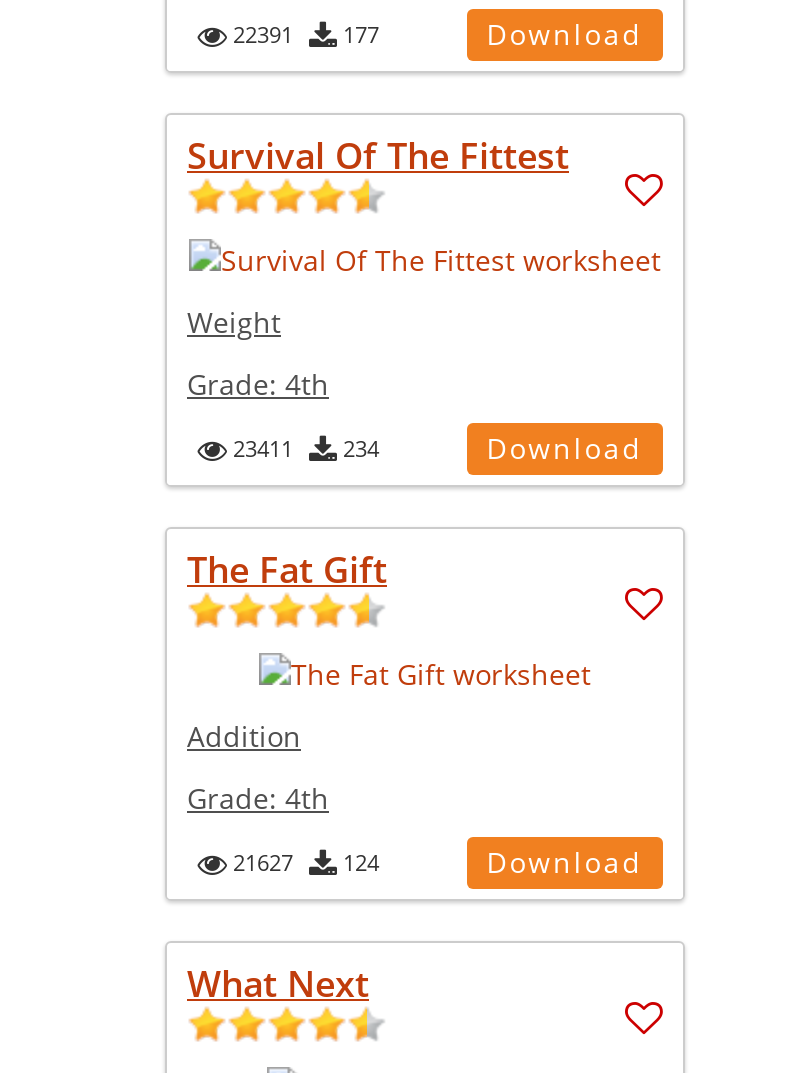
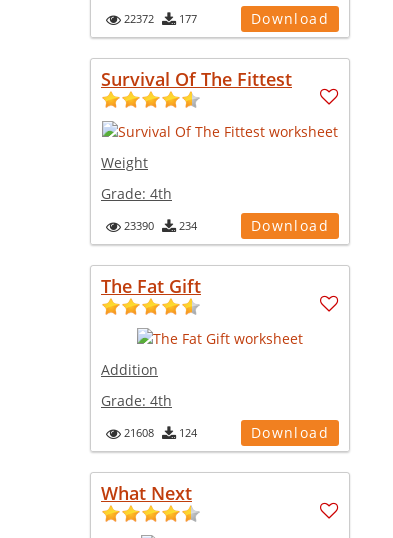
[233,18,379,48] 22391 177 -> [124,11,197,26] 22372 177
[233,432,379,462] 23411 234 -> [124,218,197,233] 23390 234
[233,846,379,876] 21627 124 -> [124,425,197,440] 21608 124

